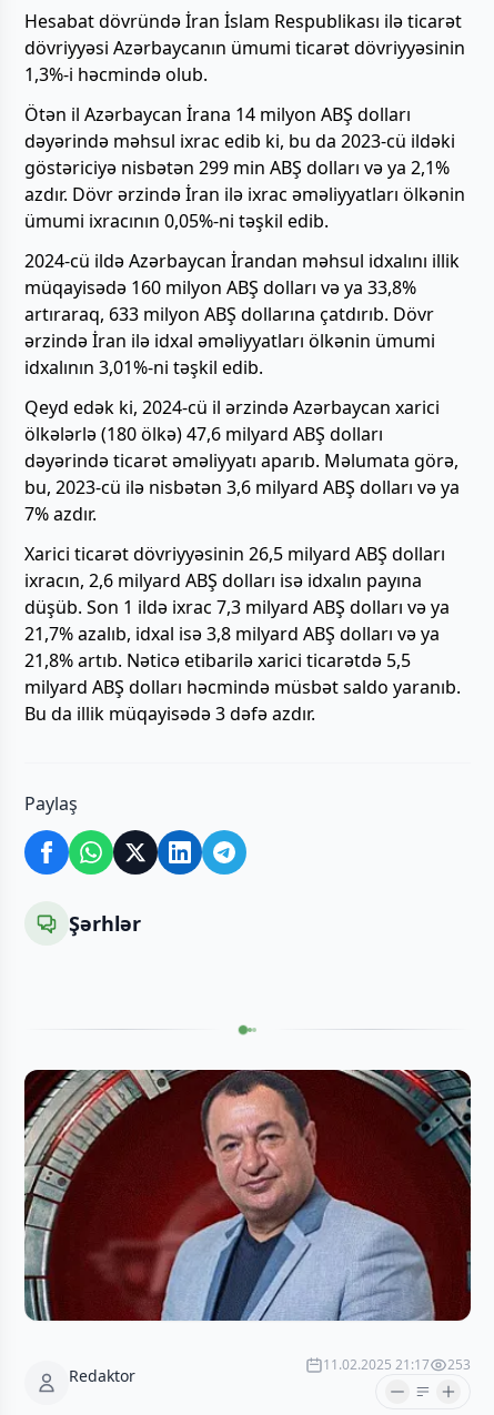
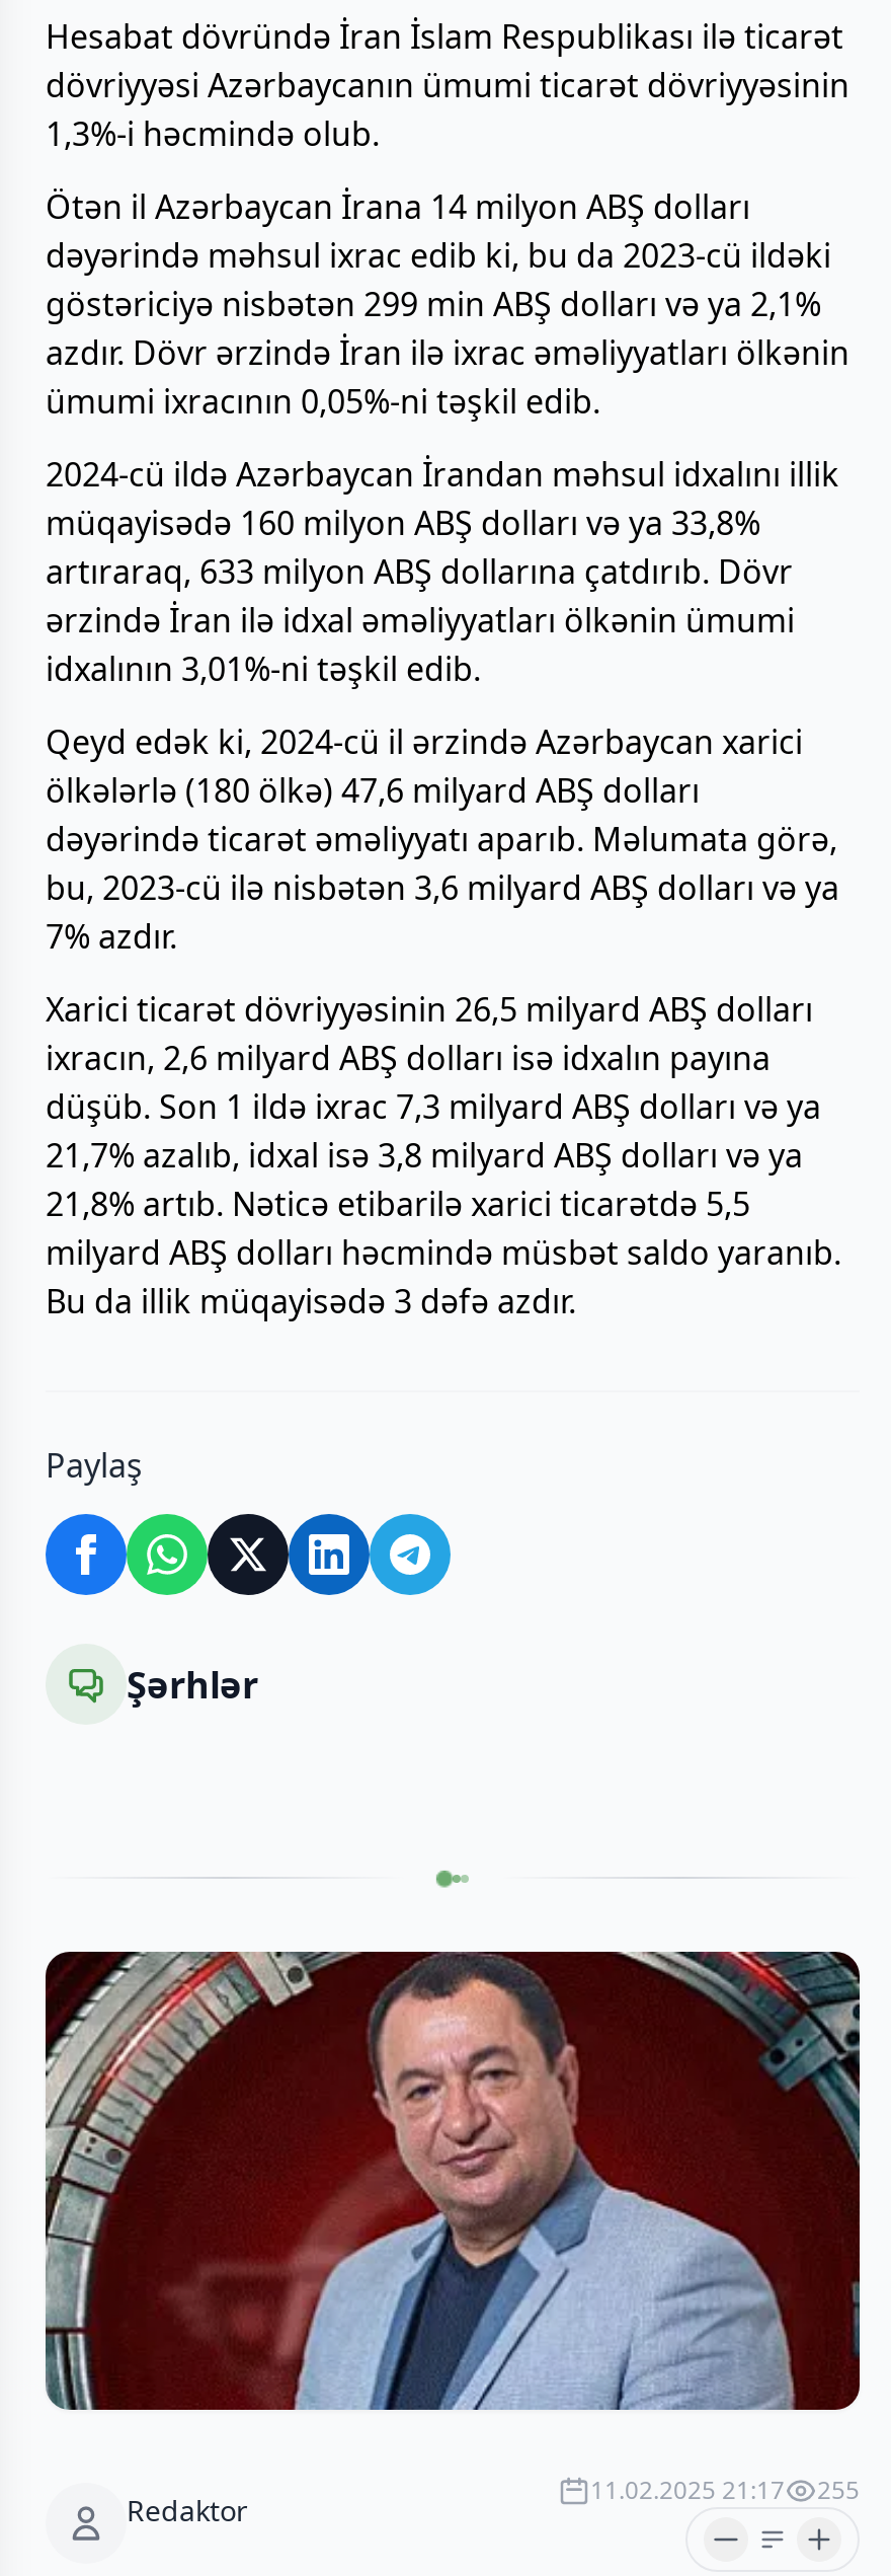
[323,1355,471,1374] 11.02.2025 21:17 253 -> [590,2472,860,2506] 11.02.2025 21:17 255

